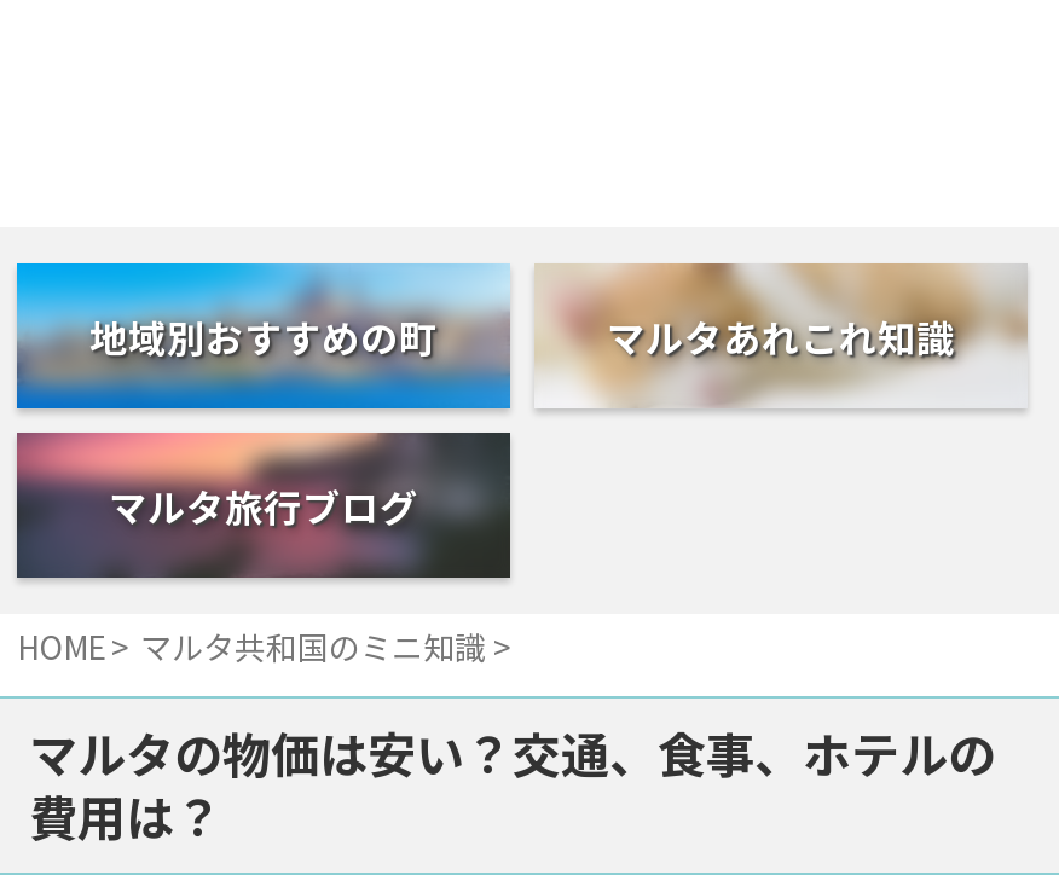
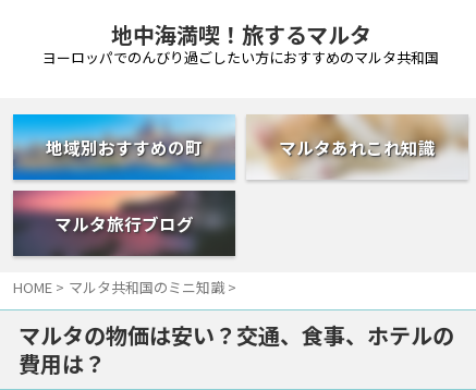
none -> [42,19,439,68] 地中海満喫！旅するマルタ | ヨーロッパでのんびり過ごしたい方におすすめのマルタ共和国

